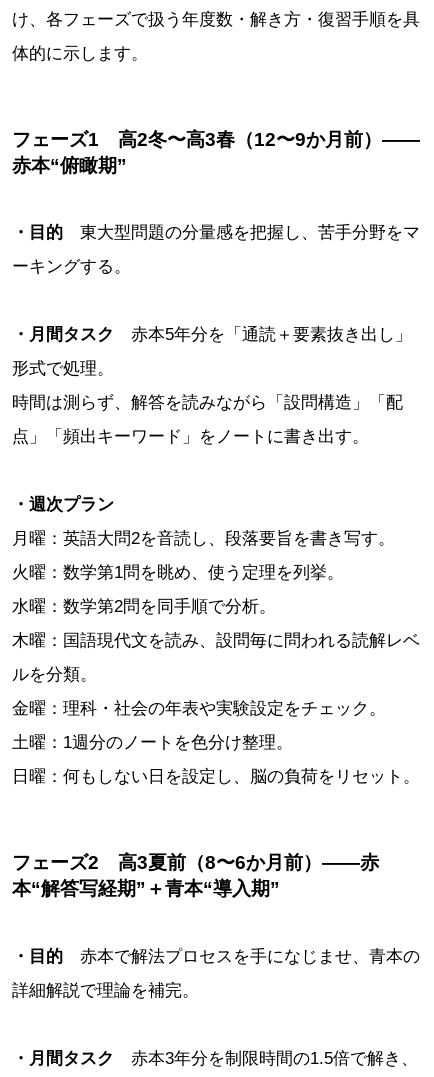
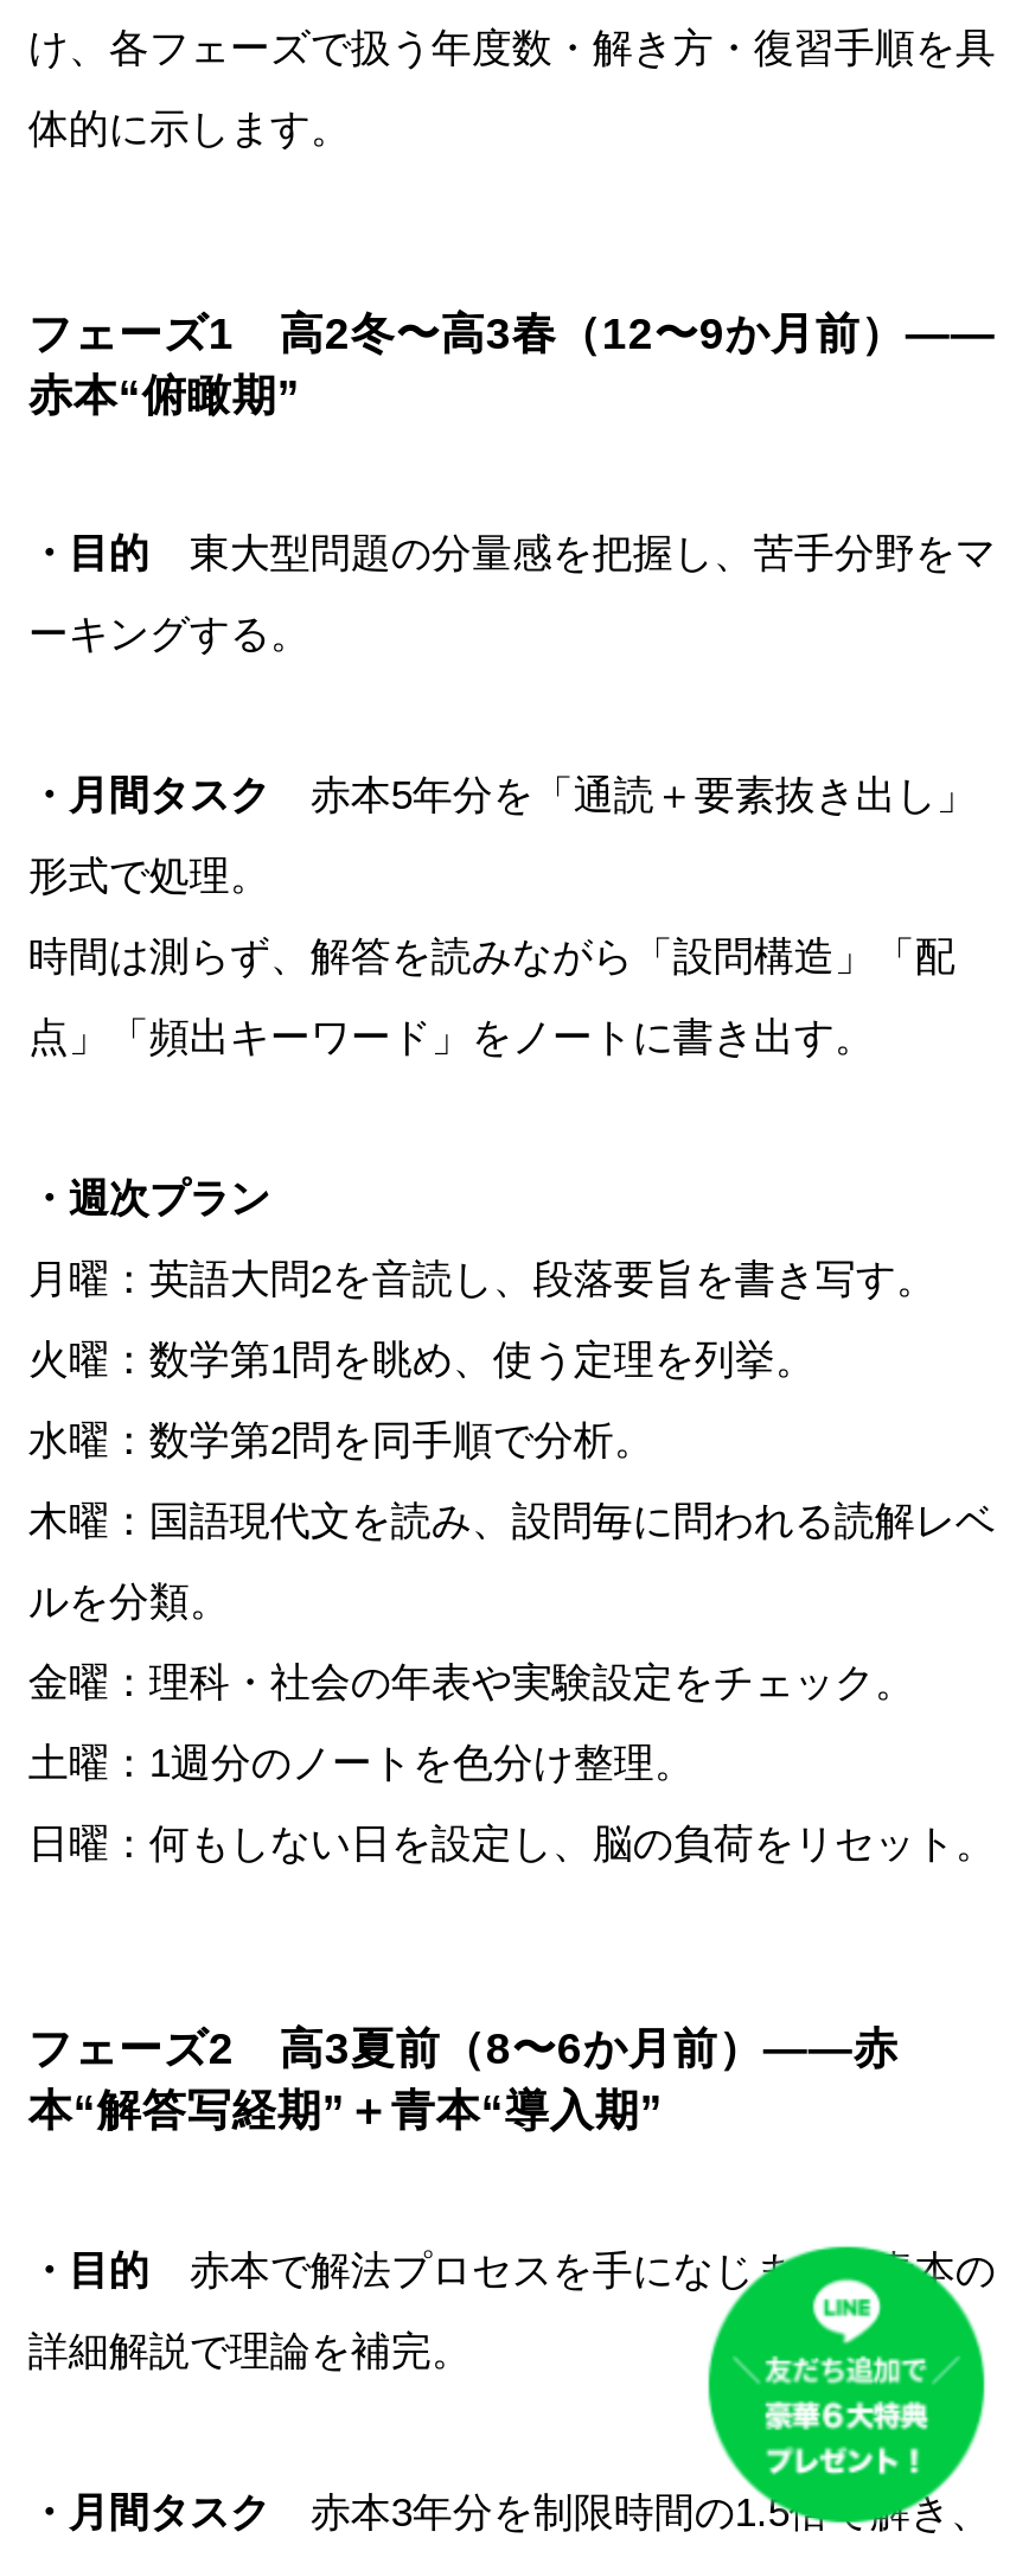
none -> [707,2298,986,2486] [image]

